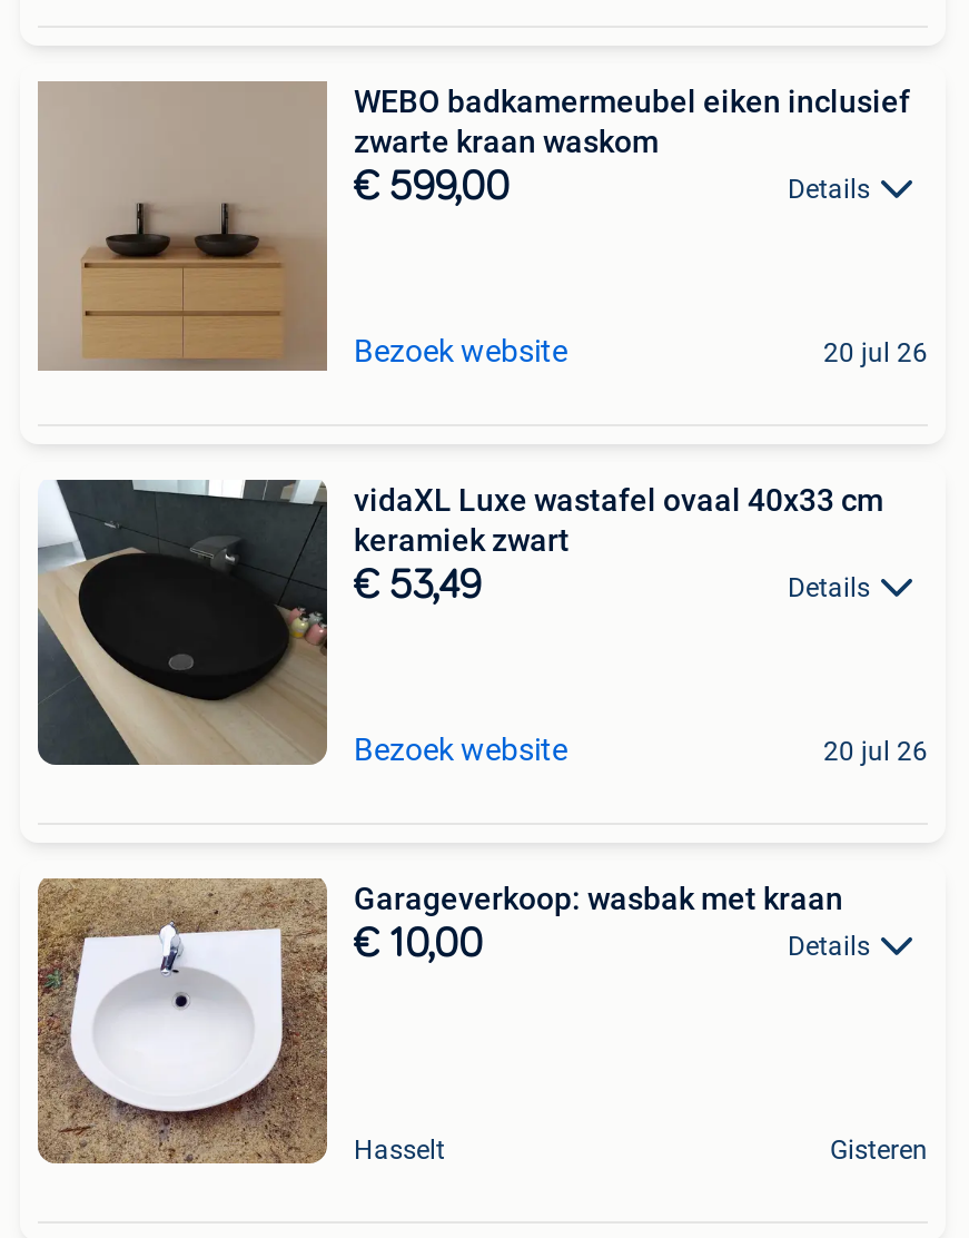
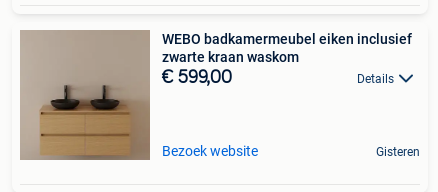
[823,336,928,367] 20 jul 26 -> none
[36,476,883,768] [image] | vidaXL Luxe wastafel ovaal 40x33 cm | keramiek zwart | € 53,49 | Details -> none
[354,730,928,766] Bezoek website | 20 jul 26 -> none
[38,880,870,1167] [image] | Garageverkoop: wasbak met kraan | € 10,00 | Details -> none
[354,1133,445,1165] Hasselt -> none

